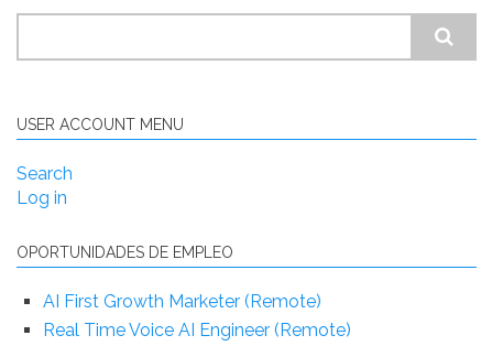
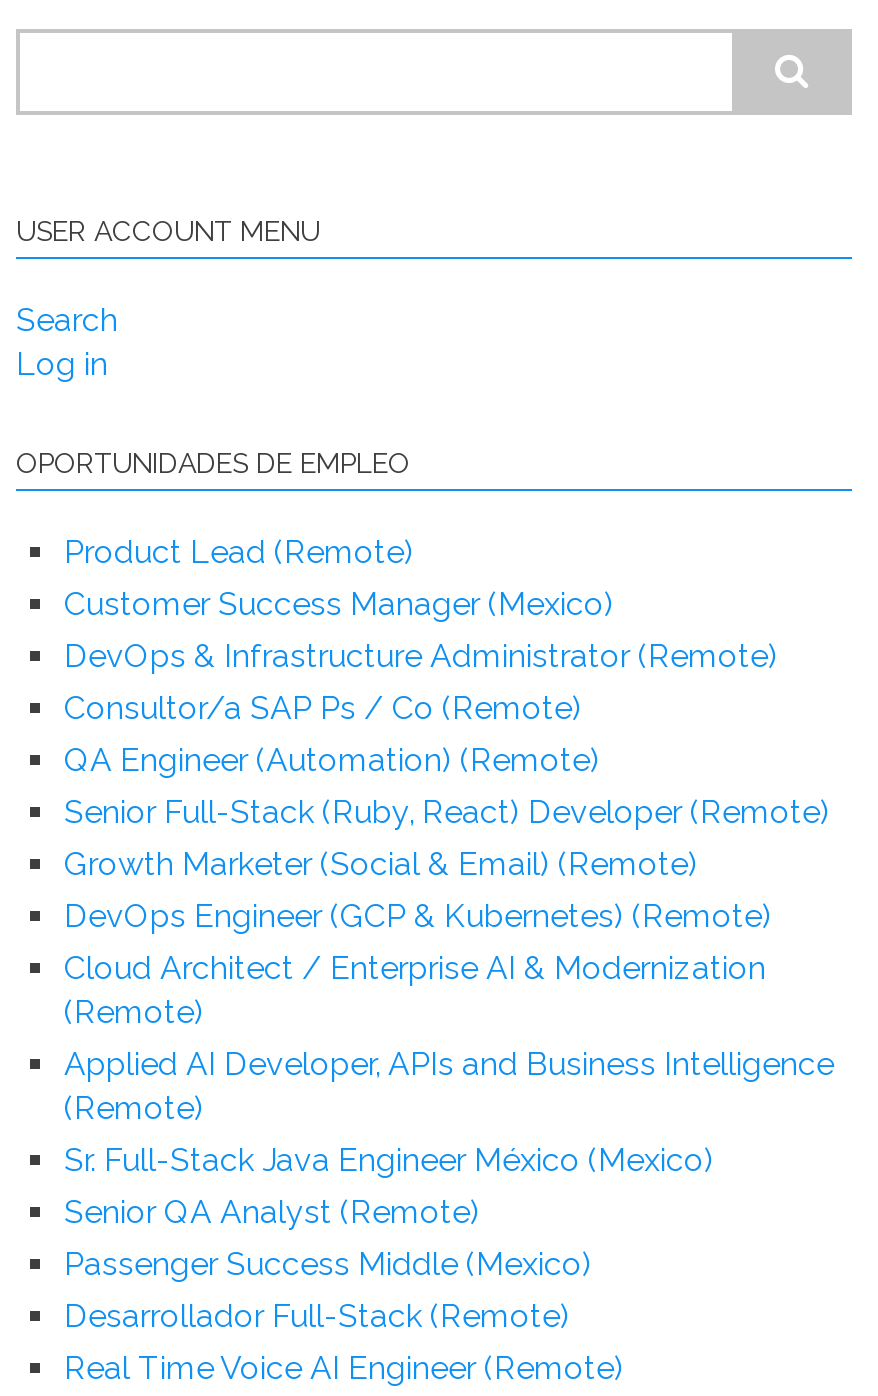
[43,291,321,312] AI First Growth Marketer (Remote) -> [64,533,834,1335] Product Lead (Remote) | Customer Success Manager (Mexico) | DevOps & Infrastructure Administrator (Remote) | Consultor/a SAP Ps / Co (Remote) | QA Engineer (Automation) (Remote) | Senior Full-Stack (Ruby, React) Developer (Remote) | Growth Marketer (Social & Email) (Remote) | DevOps Engineer (GCP & Kubernetes) (Remote) | Cloud Architect / Enterprise AI & Modernization | (Remote) | Applied AI Developer, APIs and Business Intelligence | (Remote) | Sr. Full-Stack Java Engineer México (Mexico) | Senior QA Analyst (Remote) | Passenger Success Middle (Mexico) | Desarrollador Full-Stack (Remote)

